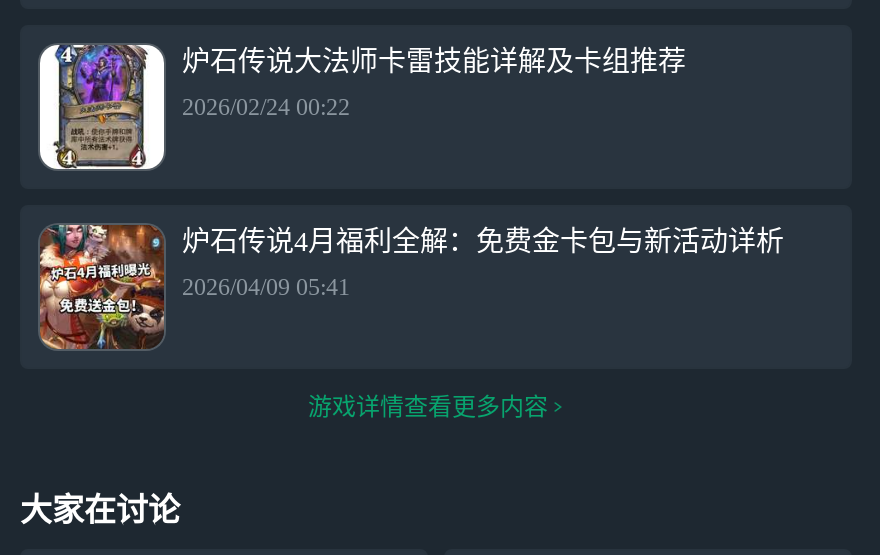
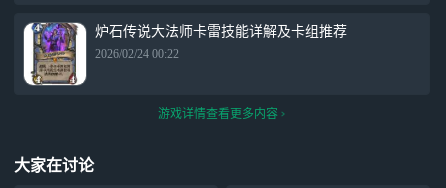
[38,225,784,351] [image] | 炉石传说4月福利全解：免费金卡包与新活动详析 | 2026/04/09 05:41 -> none

